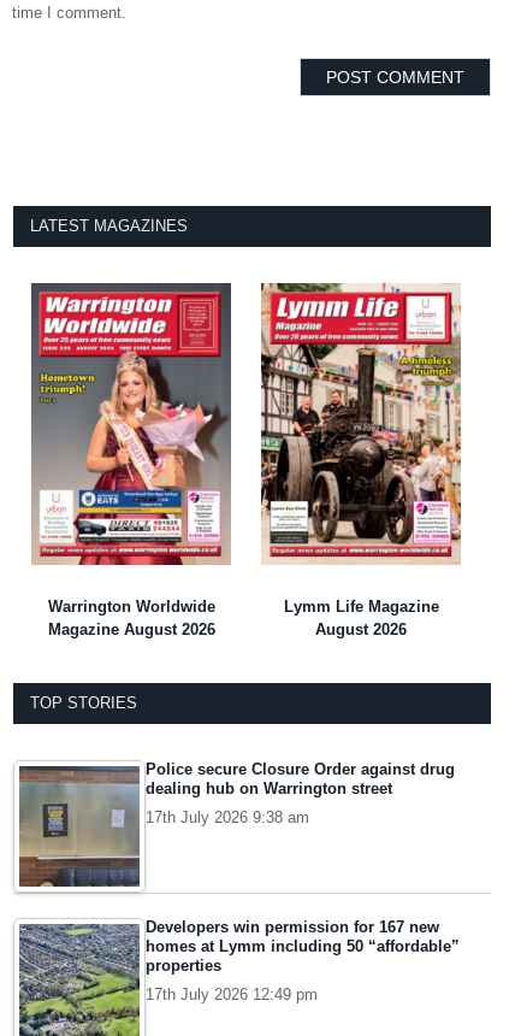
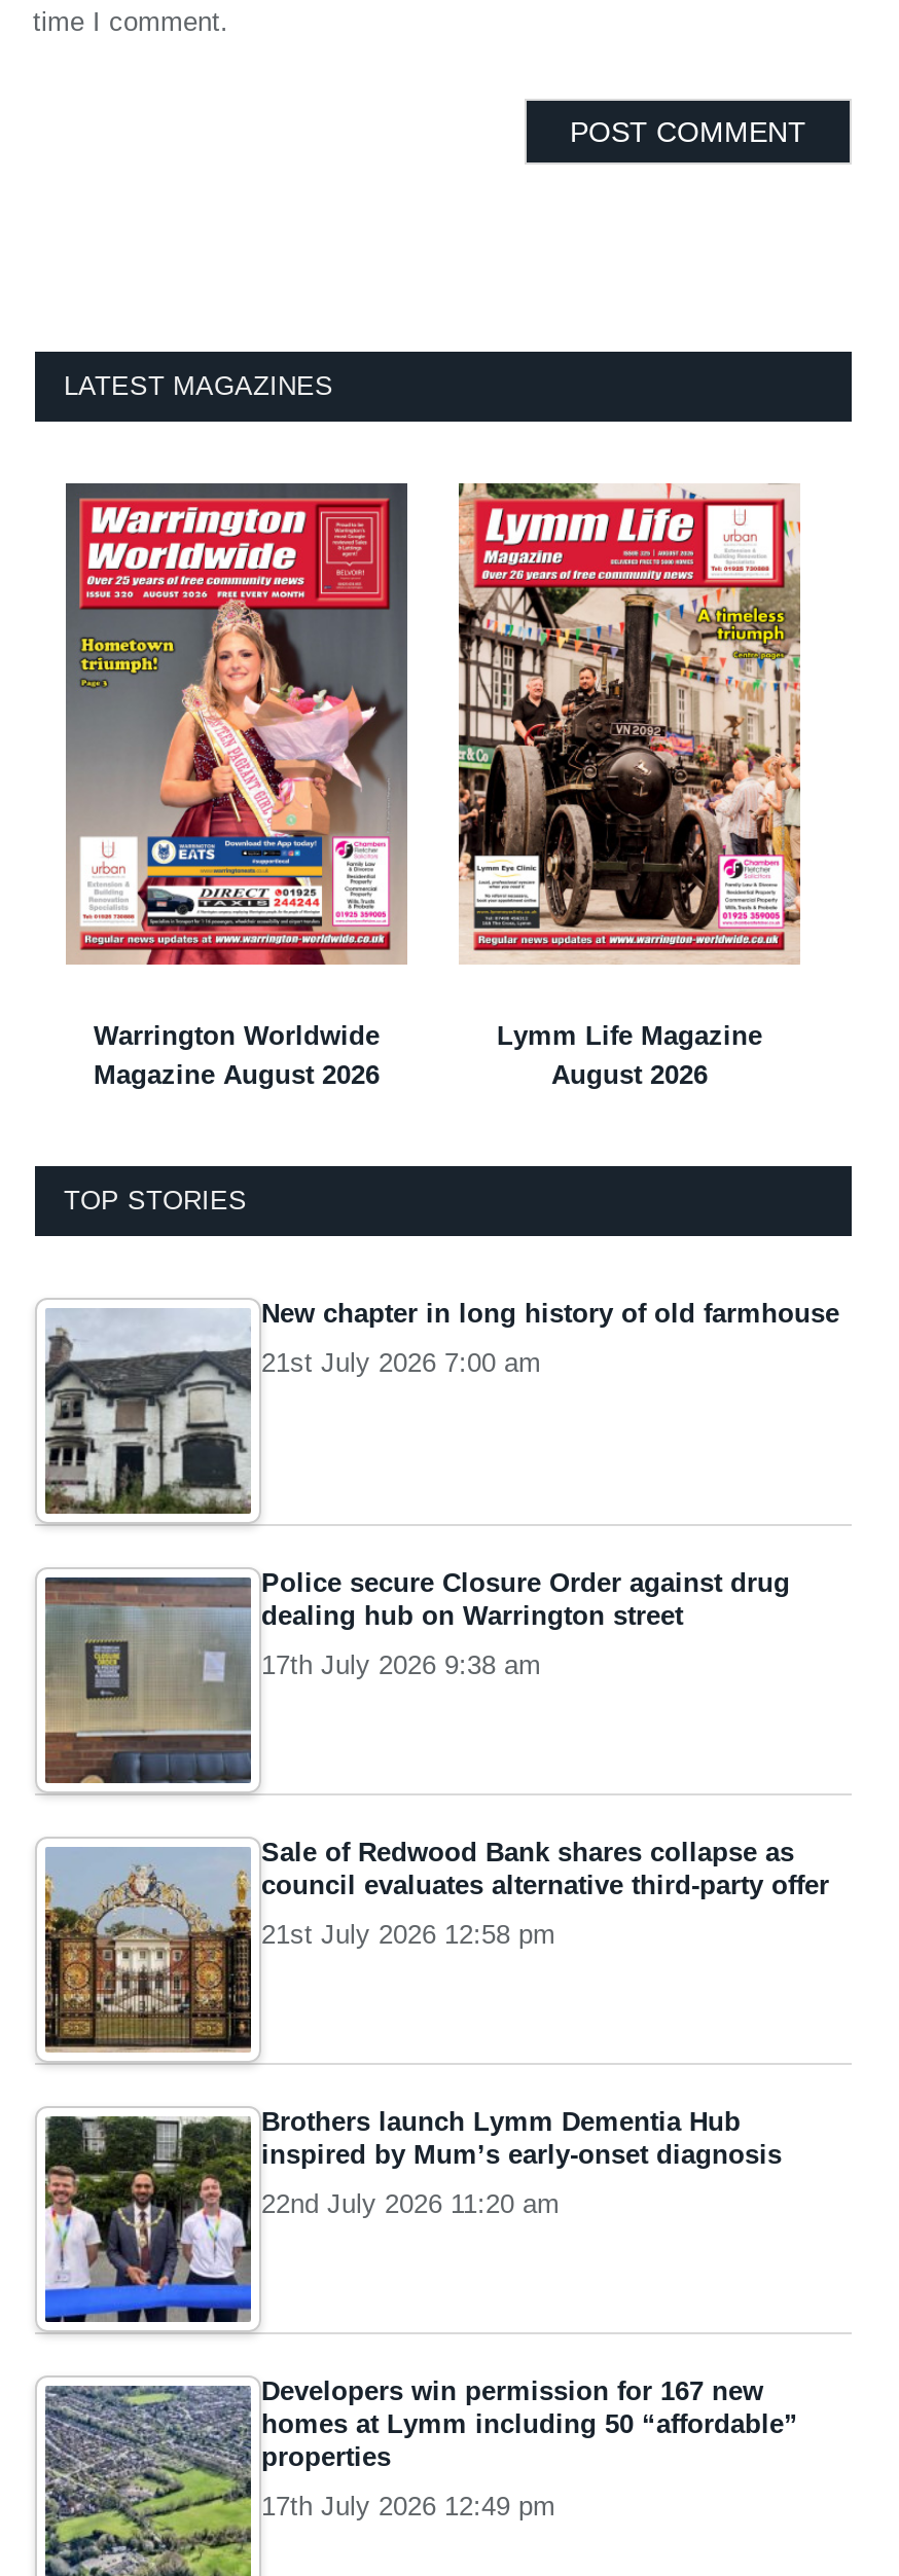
none -> [45,1298,839,1514] [image] | New chapter in long history of old farmhouse | 21st July 2026 7:00 am
none -> [43,2106,782,2322] [image] | Brothers launch Lymm Dementia Hub | inspired by Mum’s early-onset diagnosis | 22nd July 2026 11:20 am
none -> [45,1837,829,2065] [image] | Sale of Redwood Bank shares collapse as | council evaluates alternative third-party offer | 21st July 2026 12:58 pm

